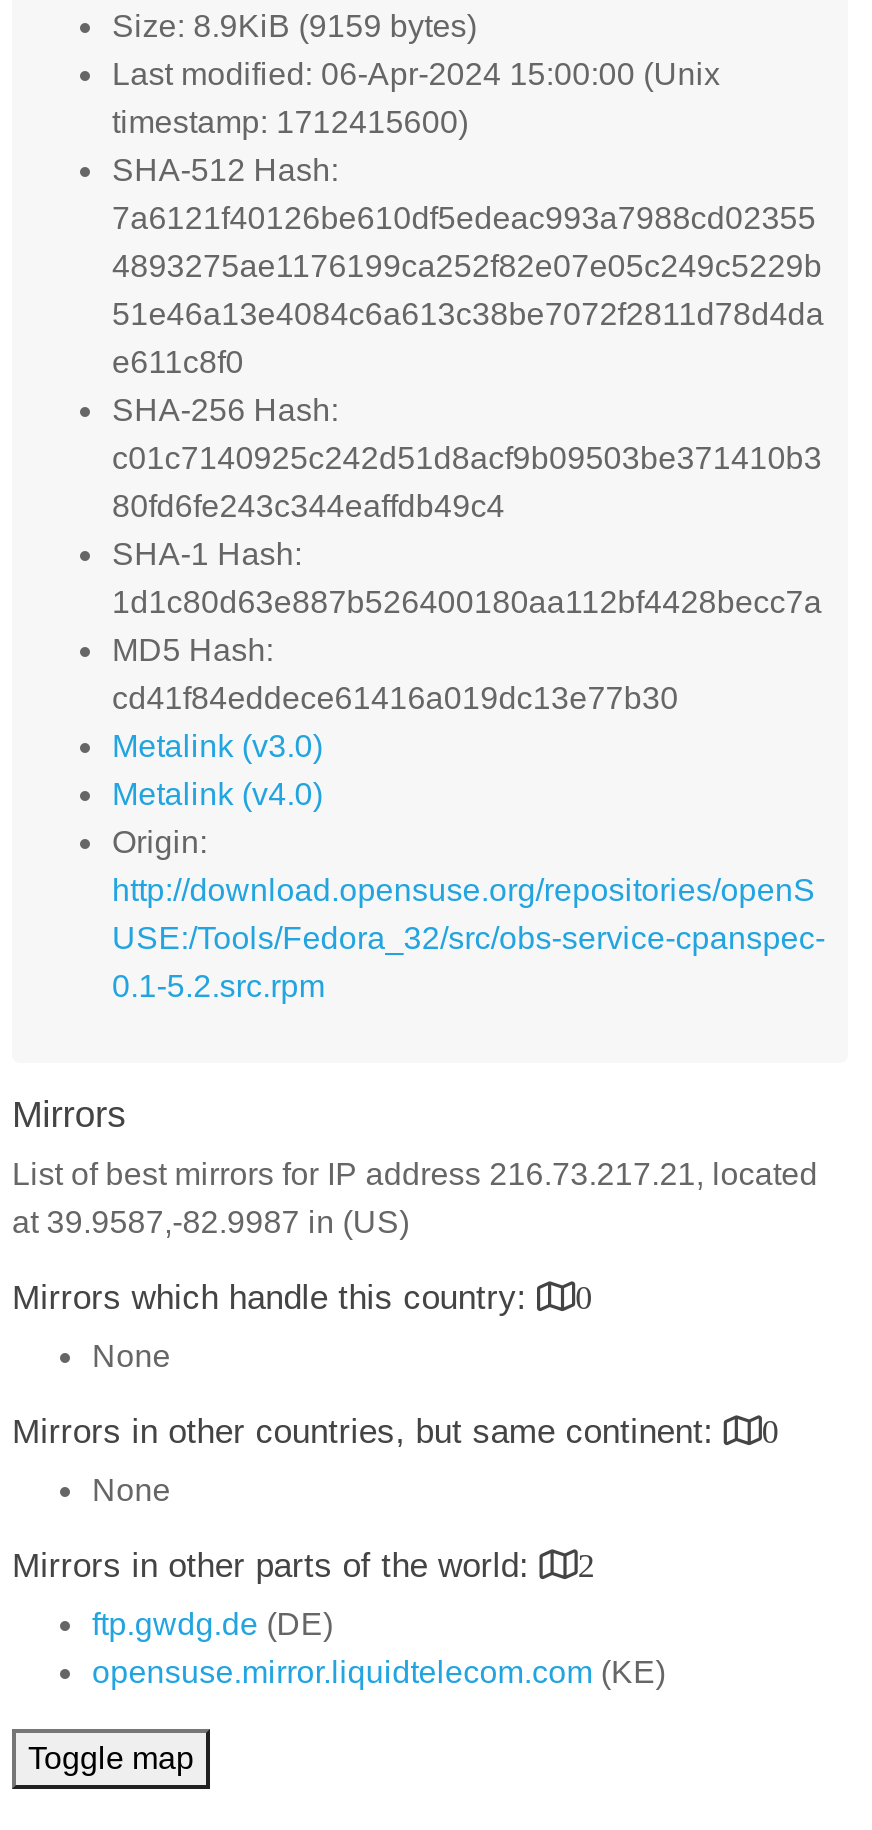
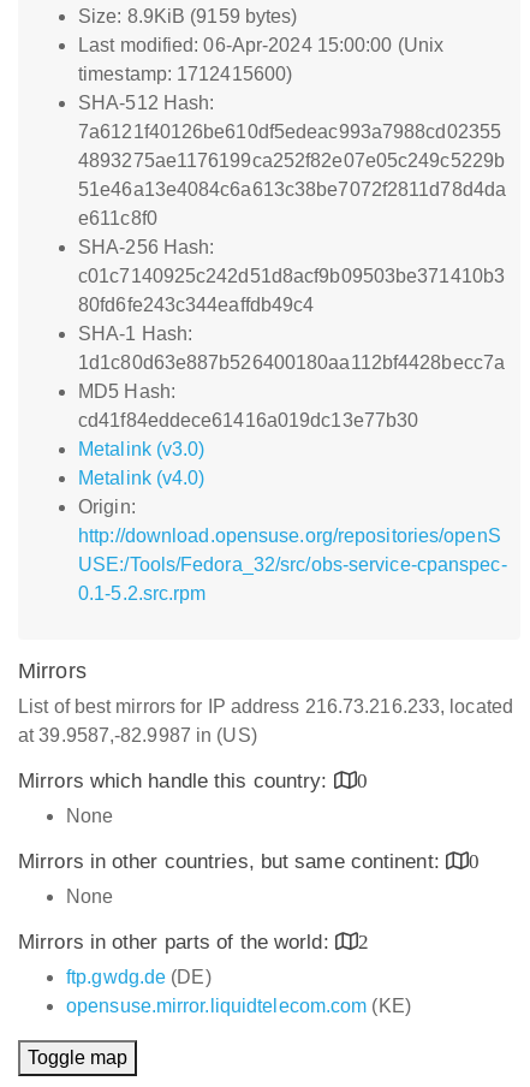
[12,1157,818,1191] List of best mirrors for IP address 216.73.217.21, located -> [18,696,513,717] List of best mirrors for IP address 216.73.216.233, located

